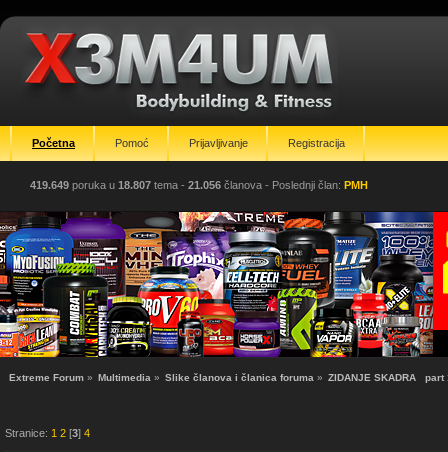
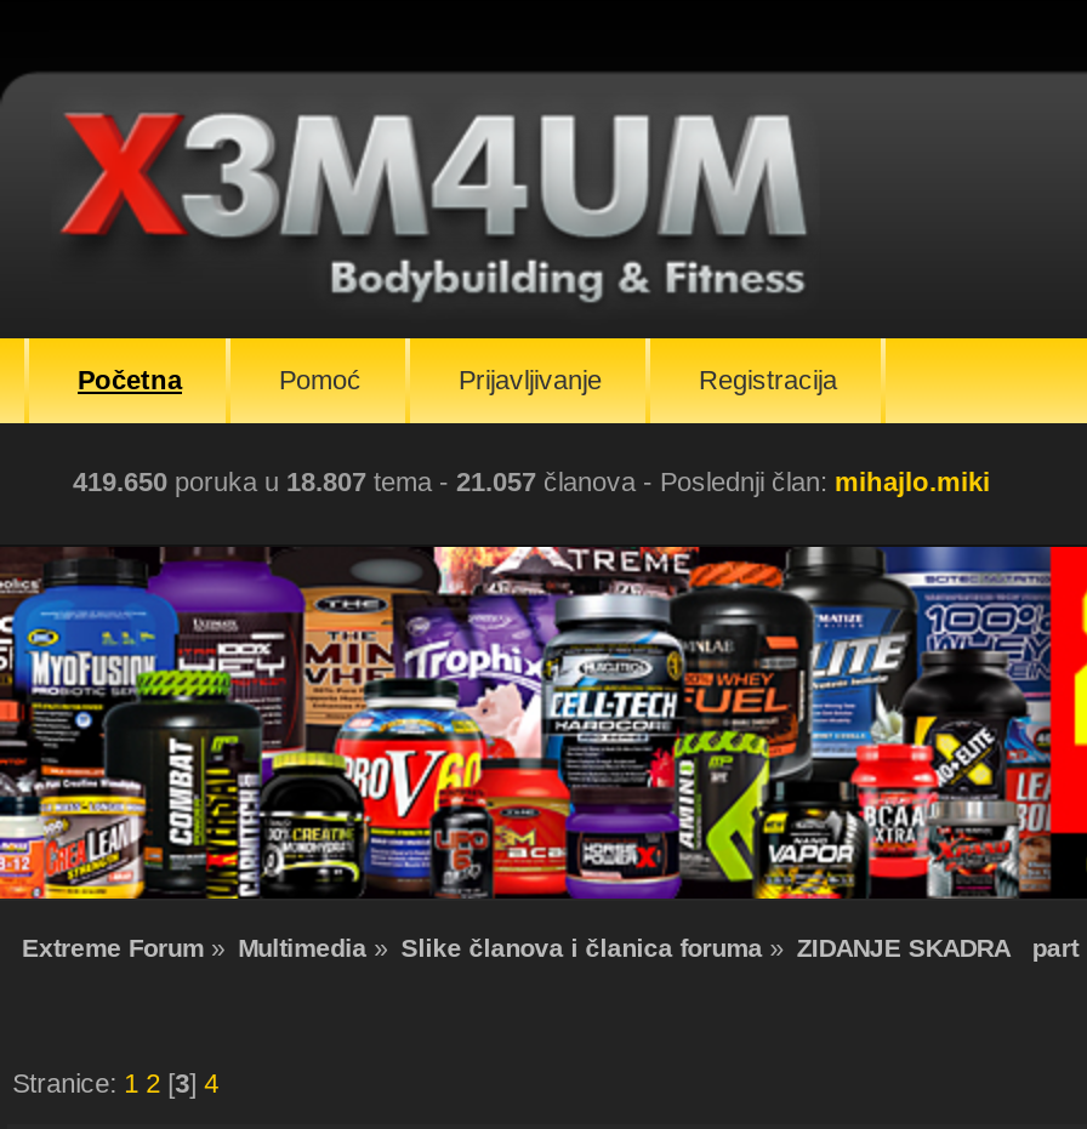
[30,179,368,191] 419.649 poruka u 18.807 tema - 21.056 članova - Poslednji član: PMH -> [73,467,990,496] 419.650 poruka u 18.807 tema - 21.057 članova - Poslednji član: mihajlo.miki

